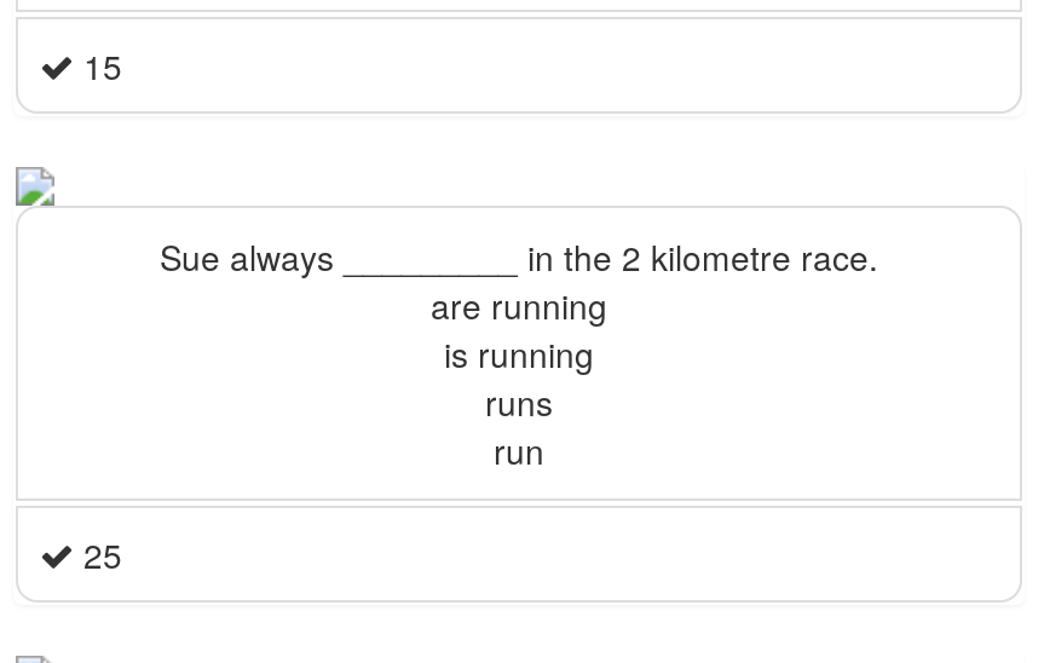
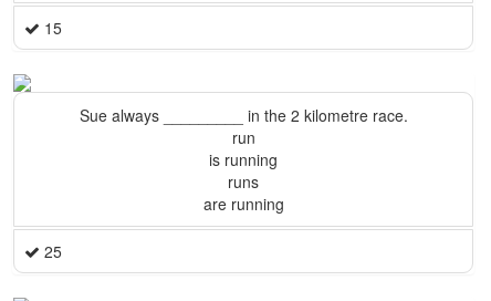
moved [431,281,607,329] -> [203,193,284,215]: are running
moved [494,426,544,474] -> [232,126,255,148]: run

